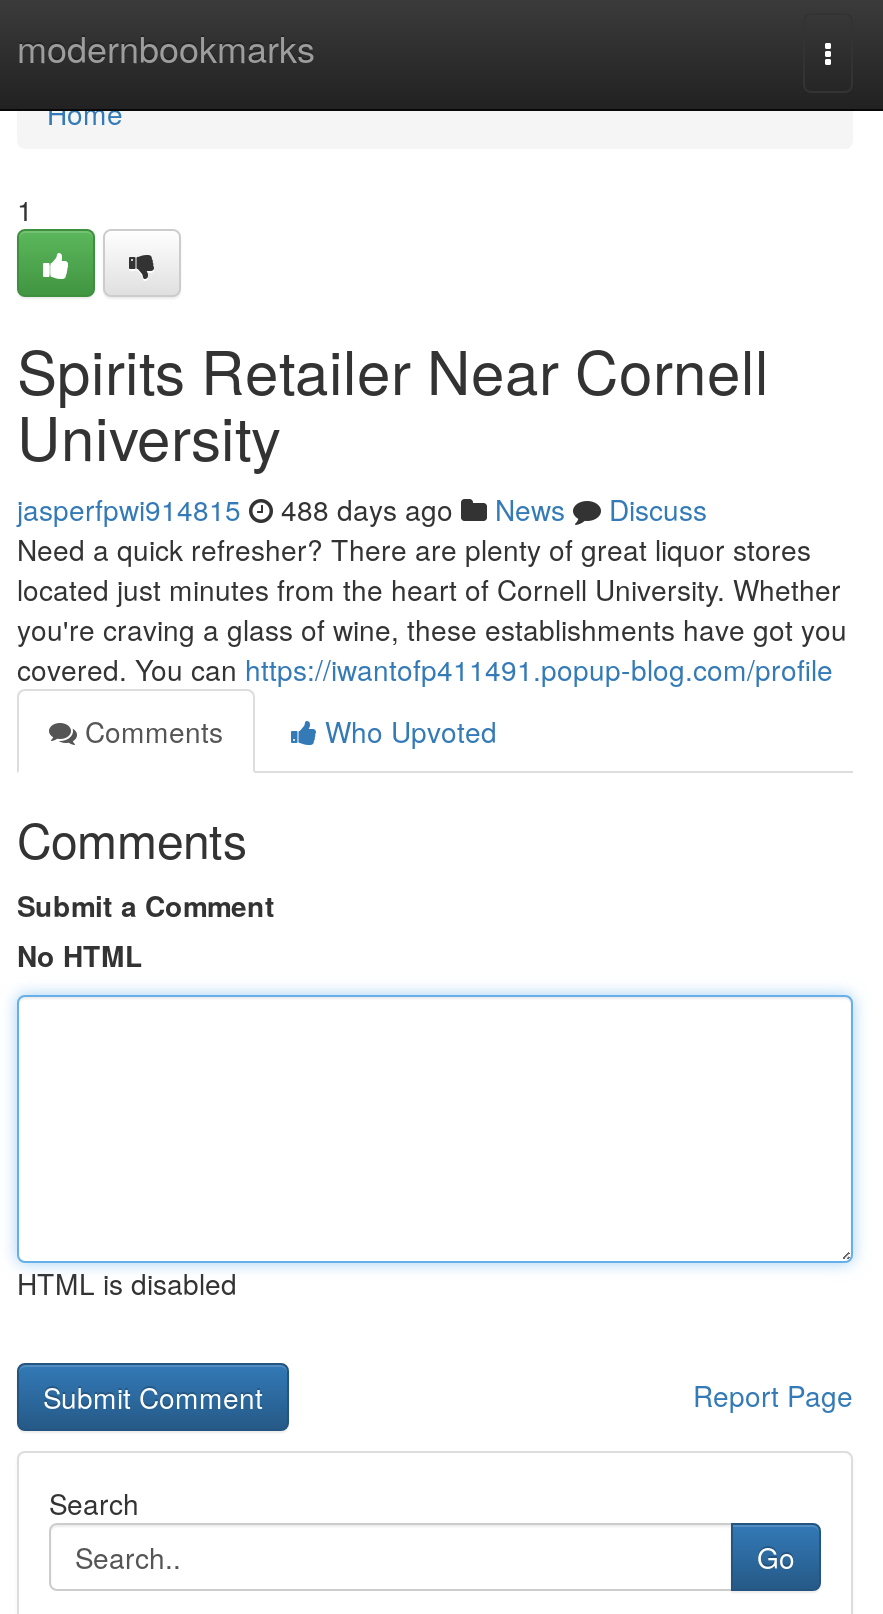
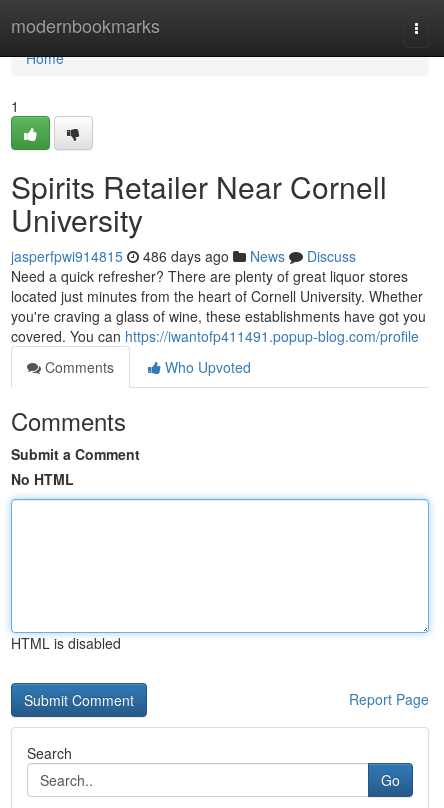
[17,489,707,529] jasperfpwi914815 488 days ago News Discuss -> [11,246,356,266] jasperfpwi914815 486 days ago News Discuss

